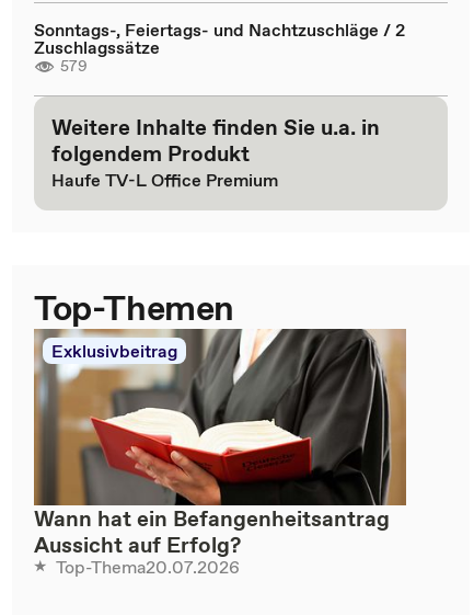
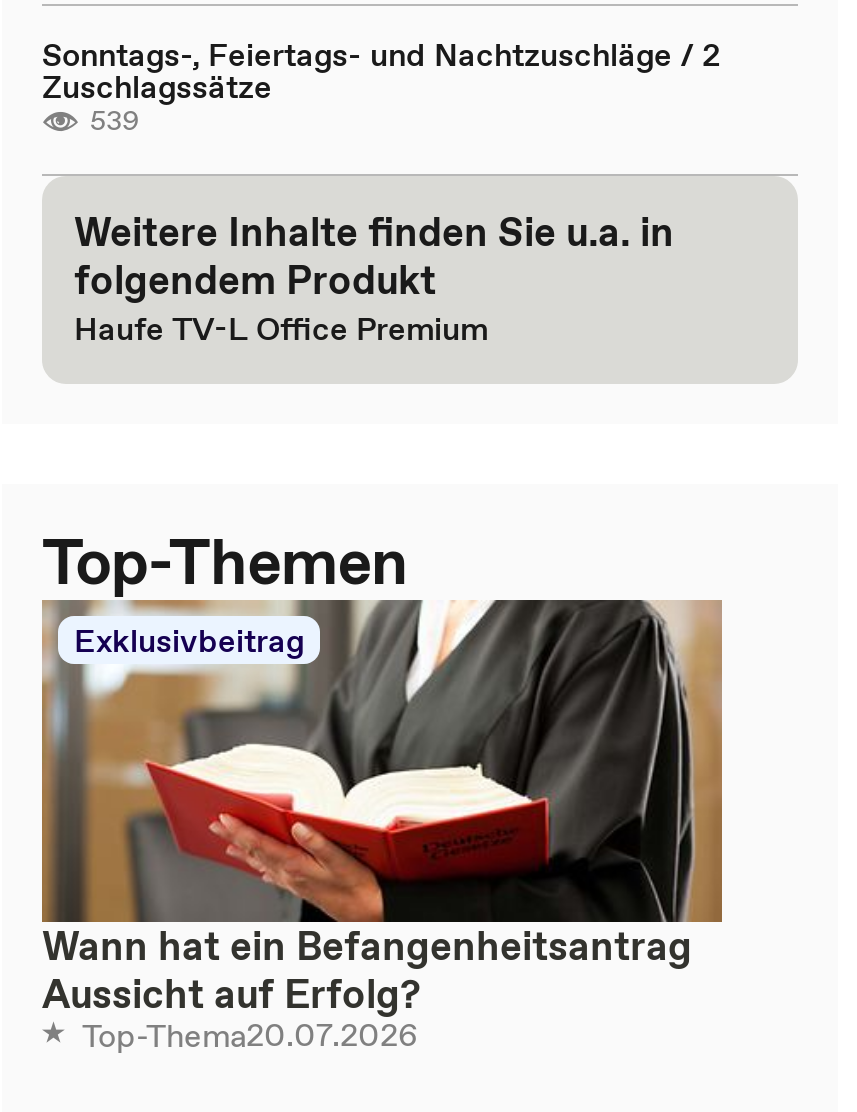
[60,54,88,76] 579 -> [90,99,140,139] 539

